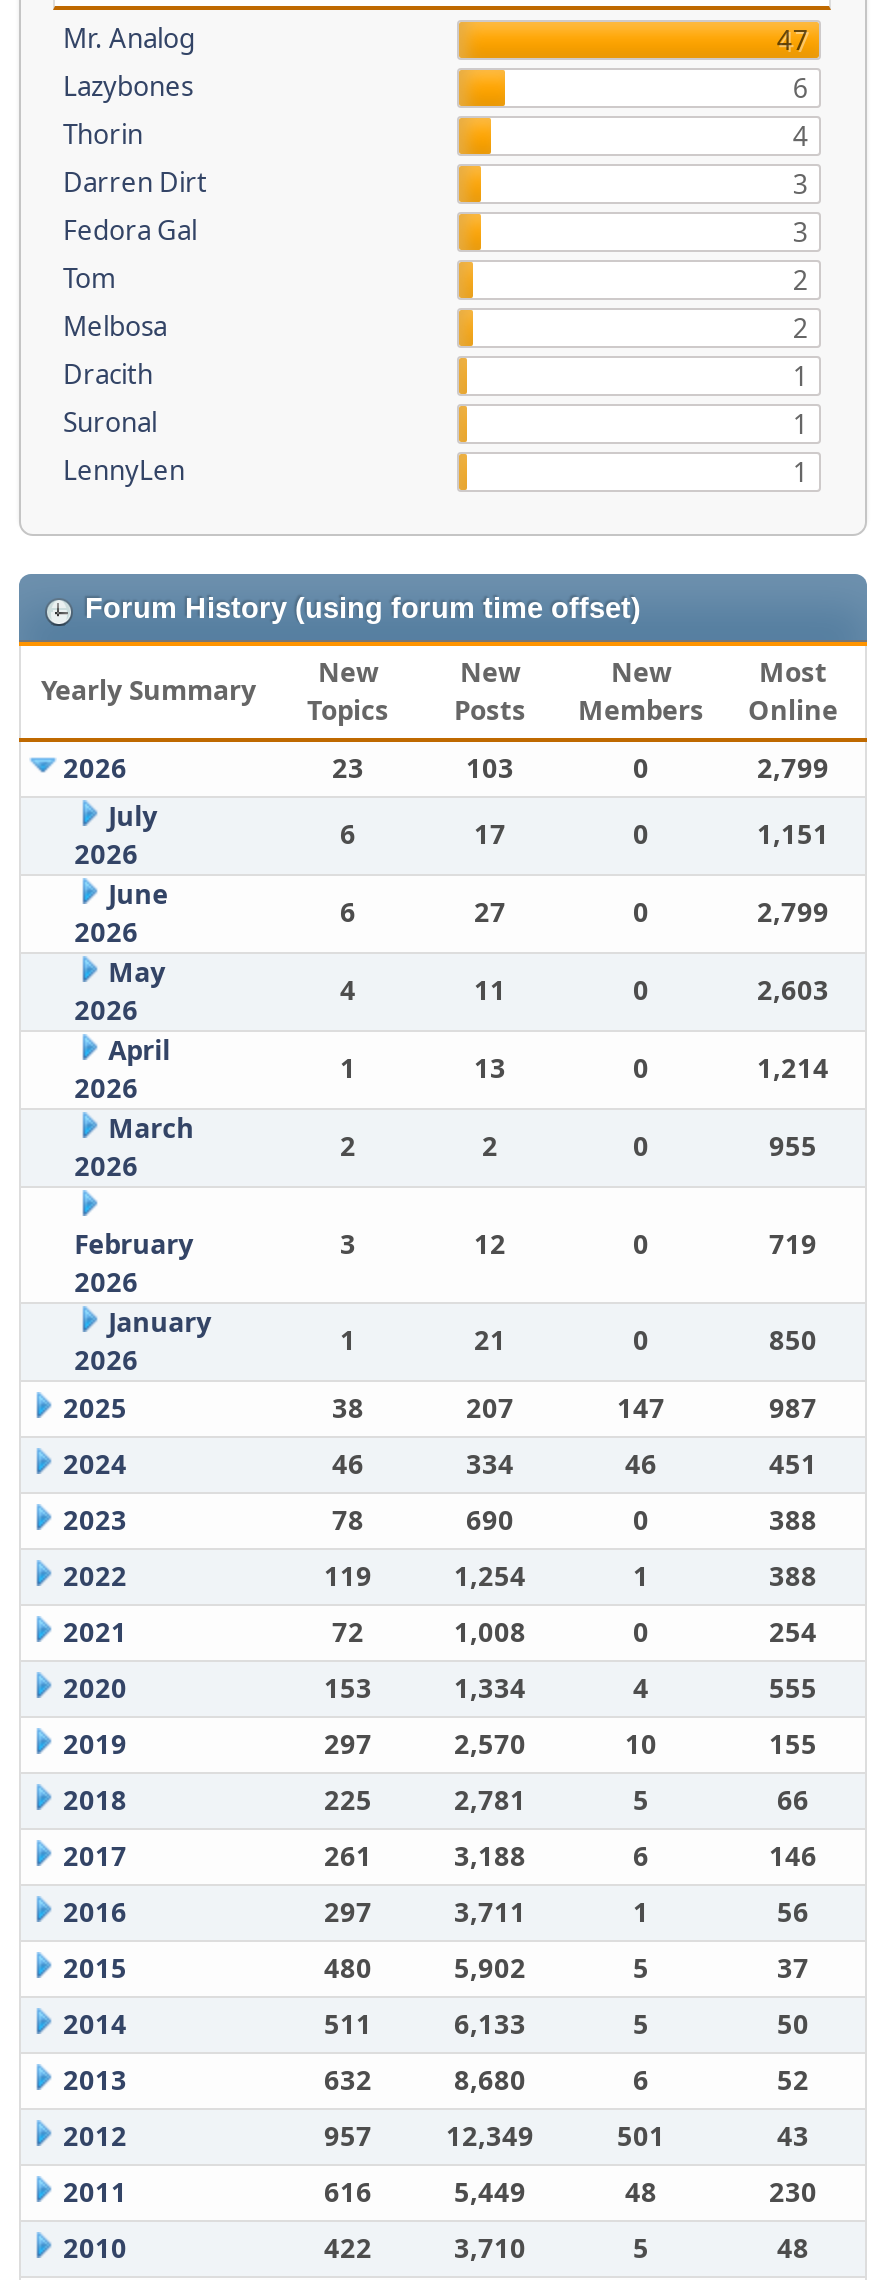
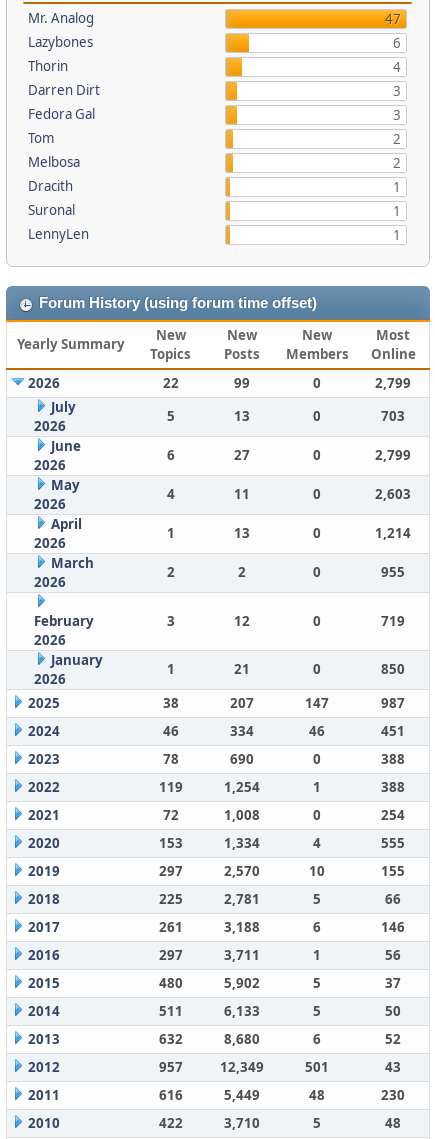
[332,751,364,787] 23 -> [162,374,178,392] 22
[466,751,514,787] 103 -> [233,374,249,392] 99
[340,817,356,853] 6 -> [166,407,174,425] 5
[474,817,506,853] 17 -> [233,407,249,425] 13
[757,817,829,853] 1,151 -> [381,407,405,425] 703

